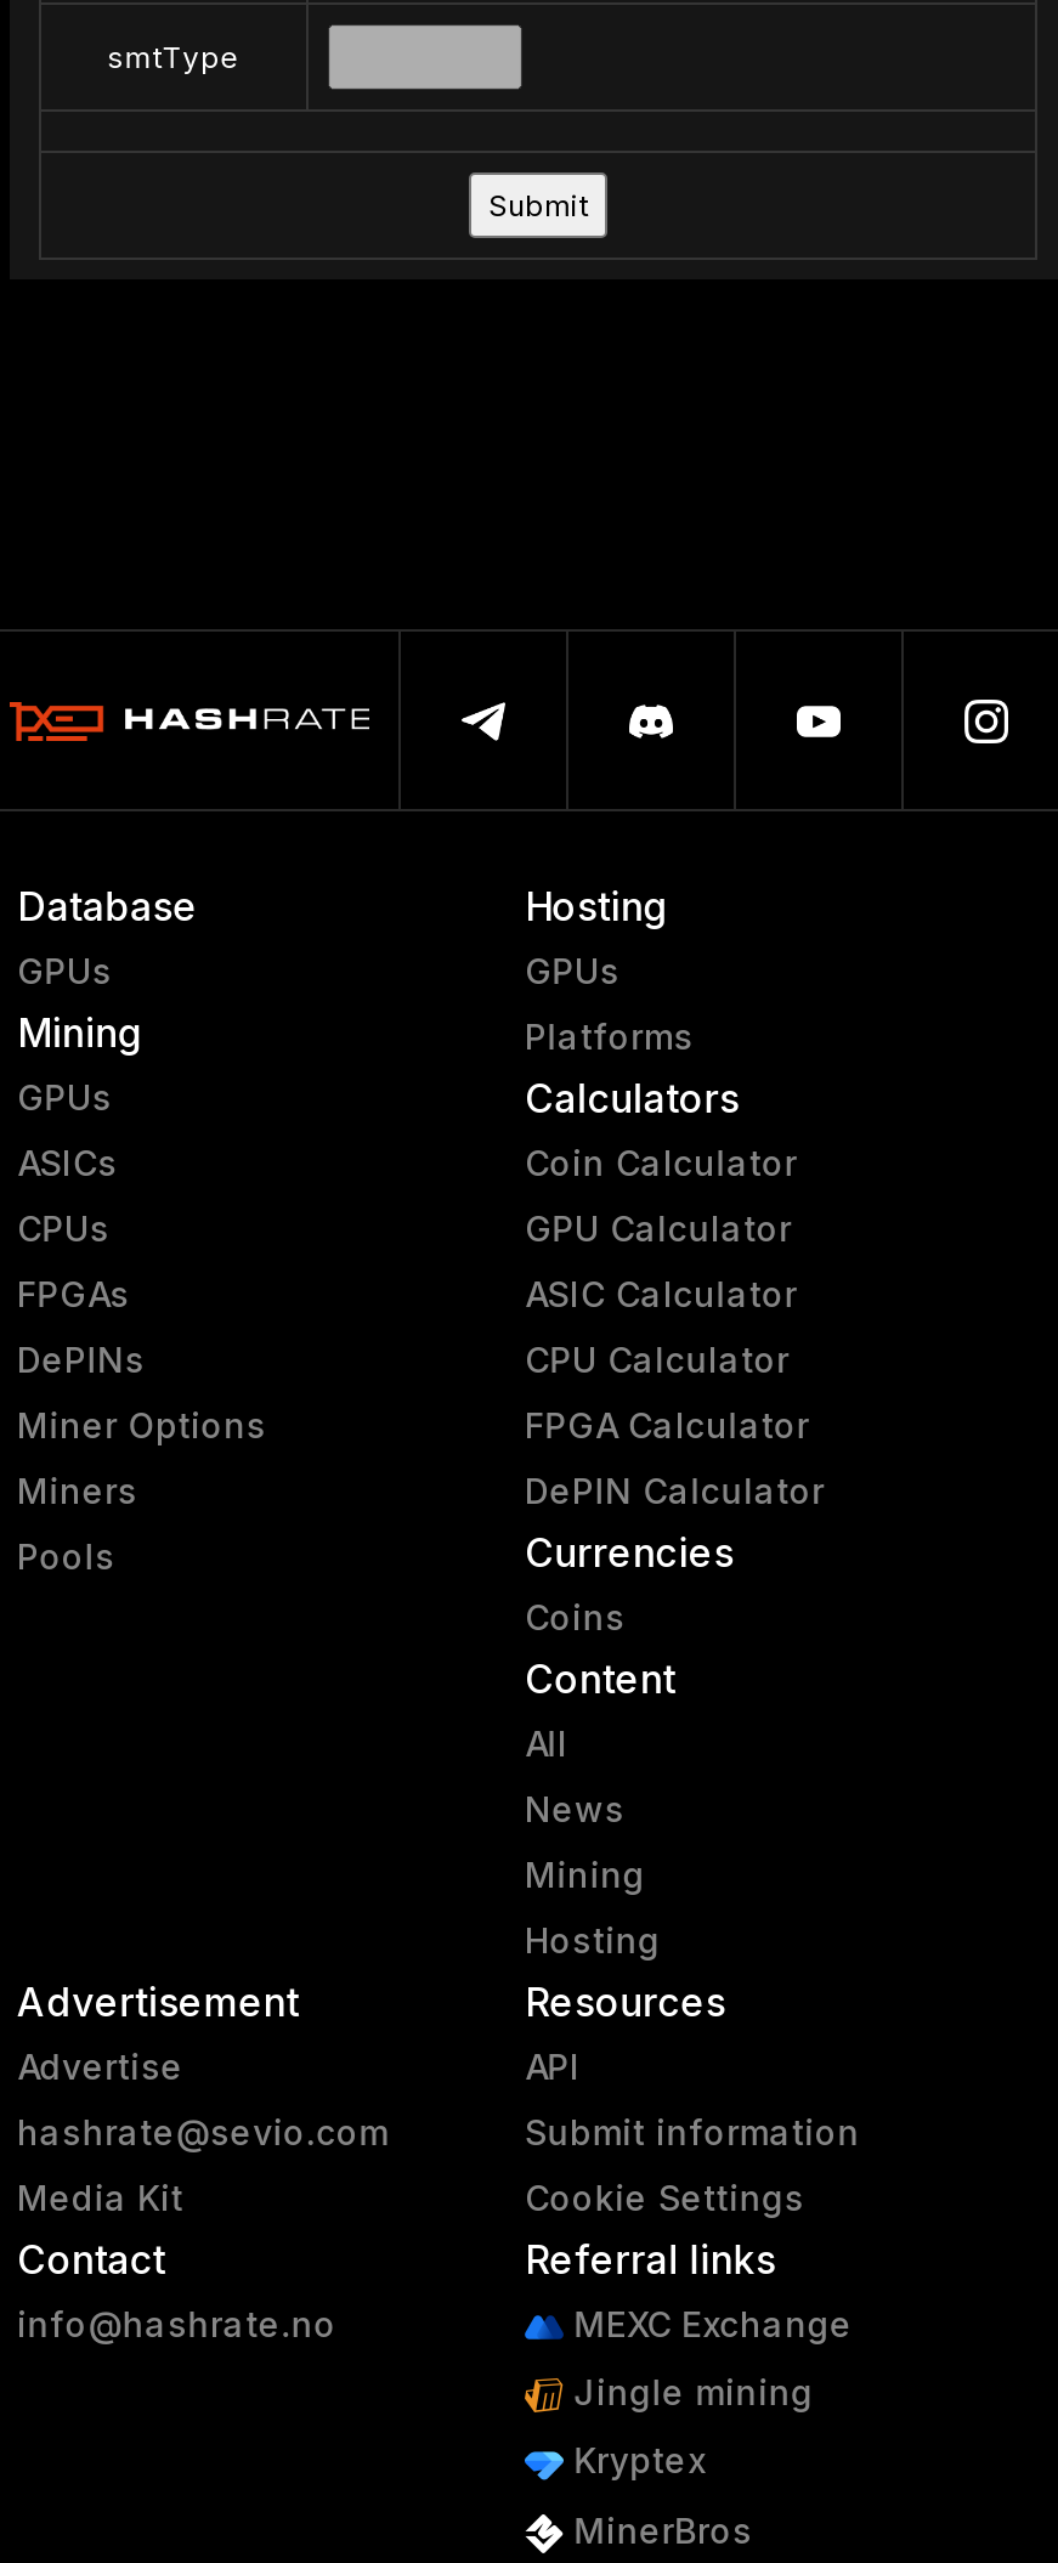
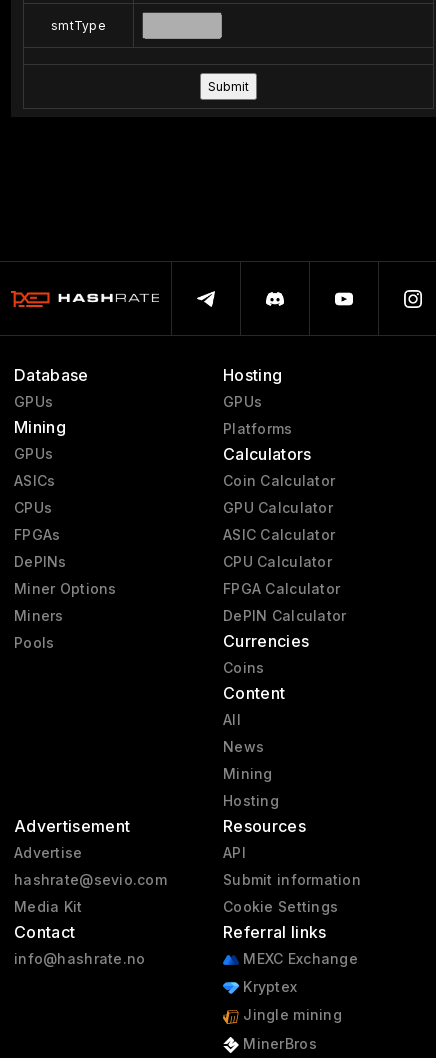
moved [564,2372,814,2413] -> [239,1006,342,1023]: Jingle mining
moved [564,2440,705,2481] -> [239,978,297,995]: Kryptex

